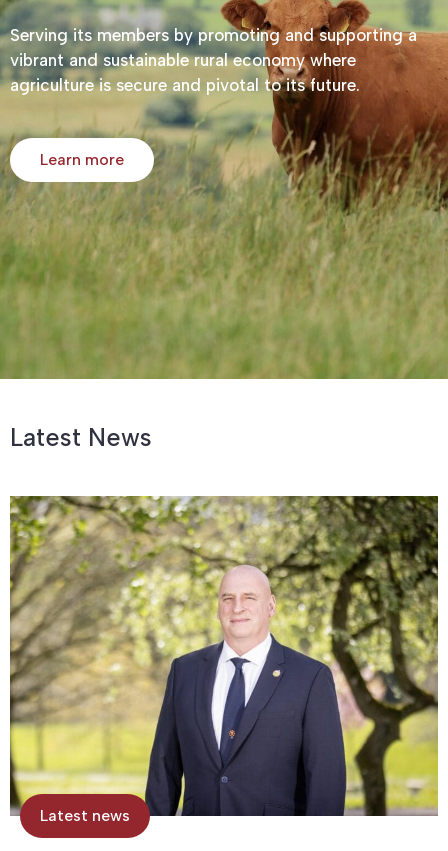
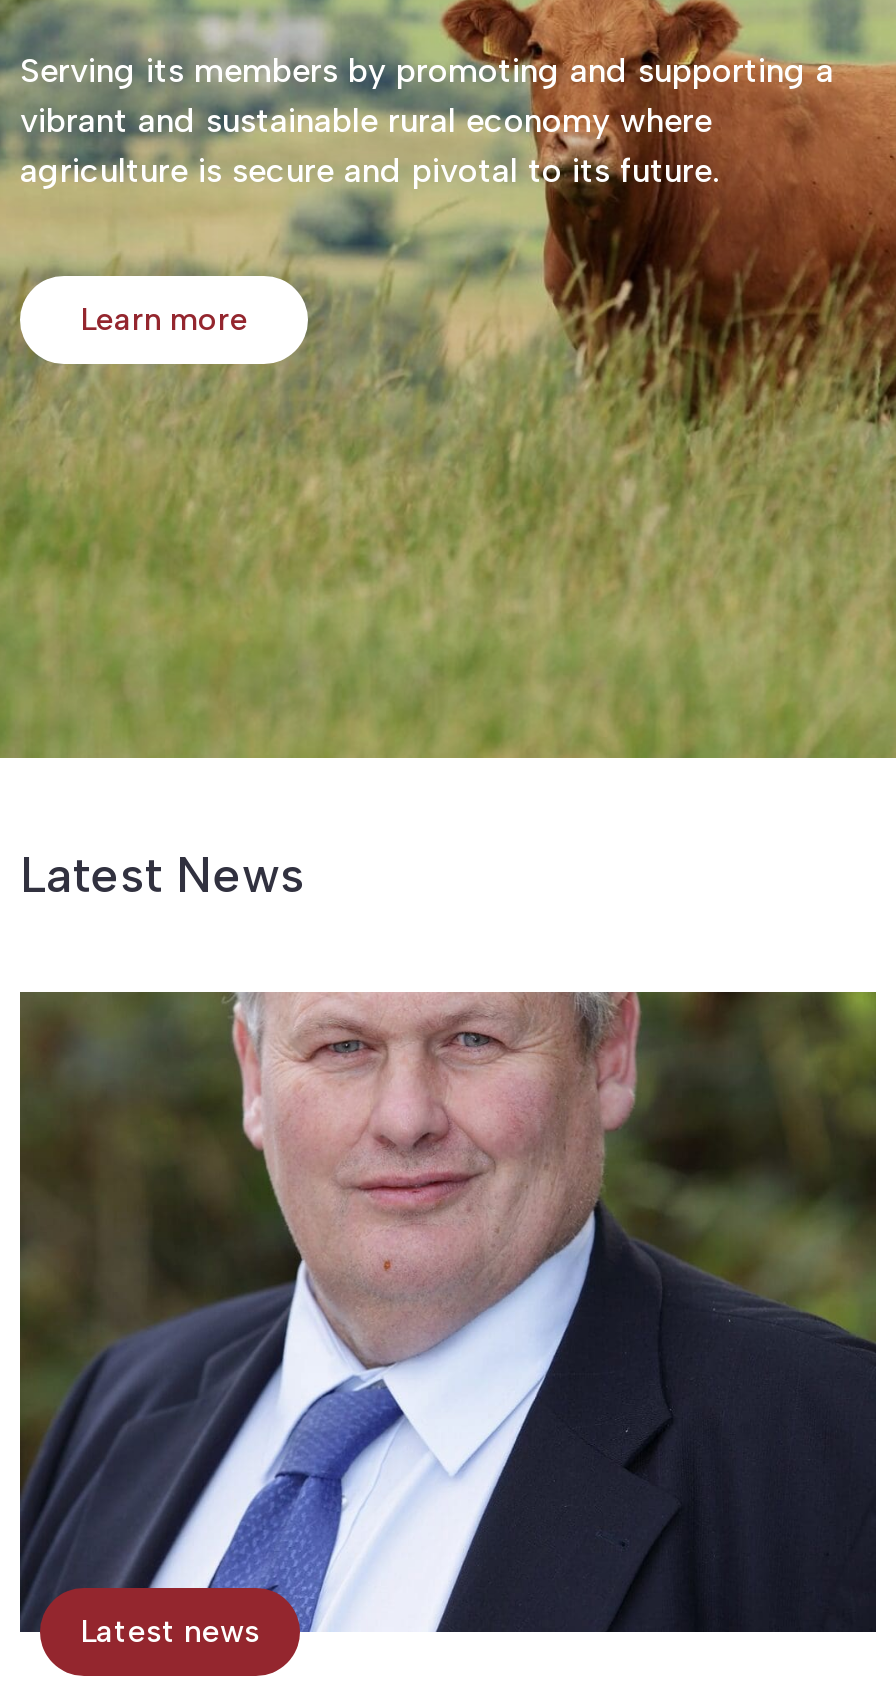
[9,495,439,817] [image] -> [18,992,878,1634] [image]

